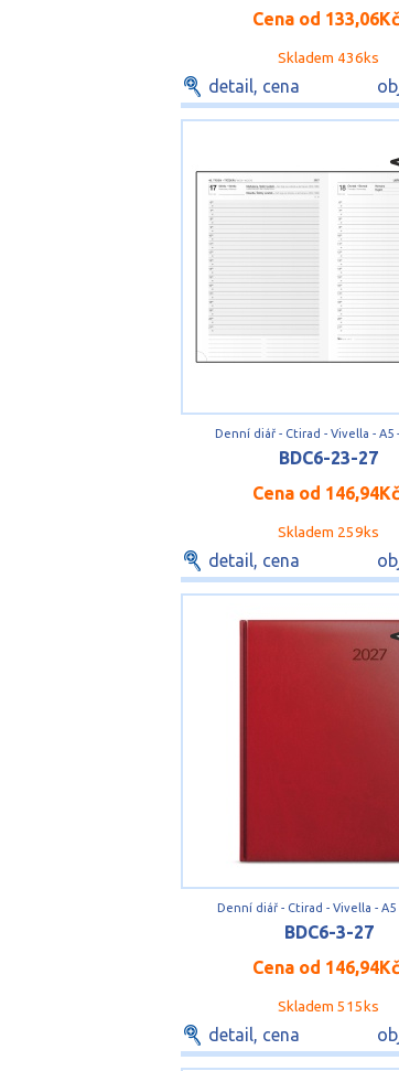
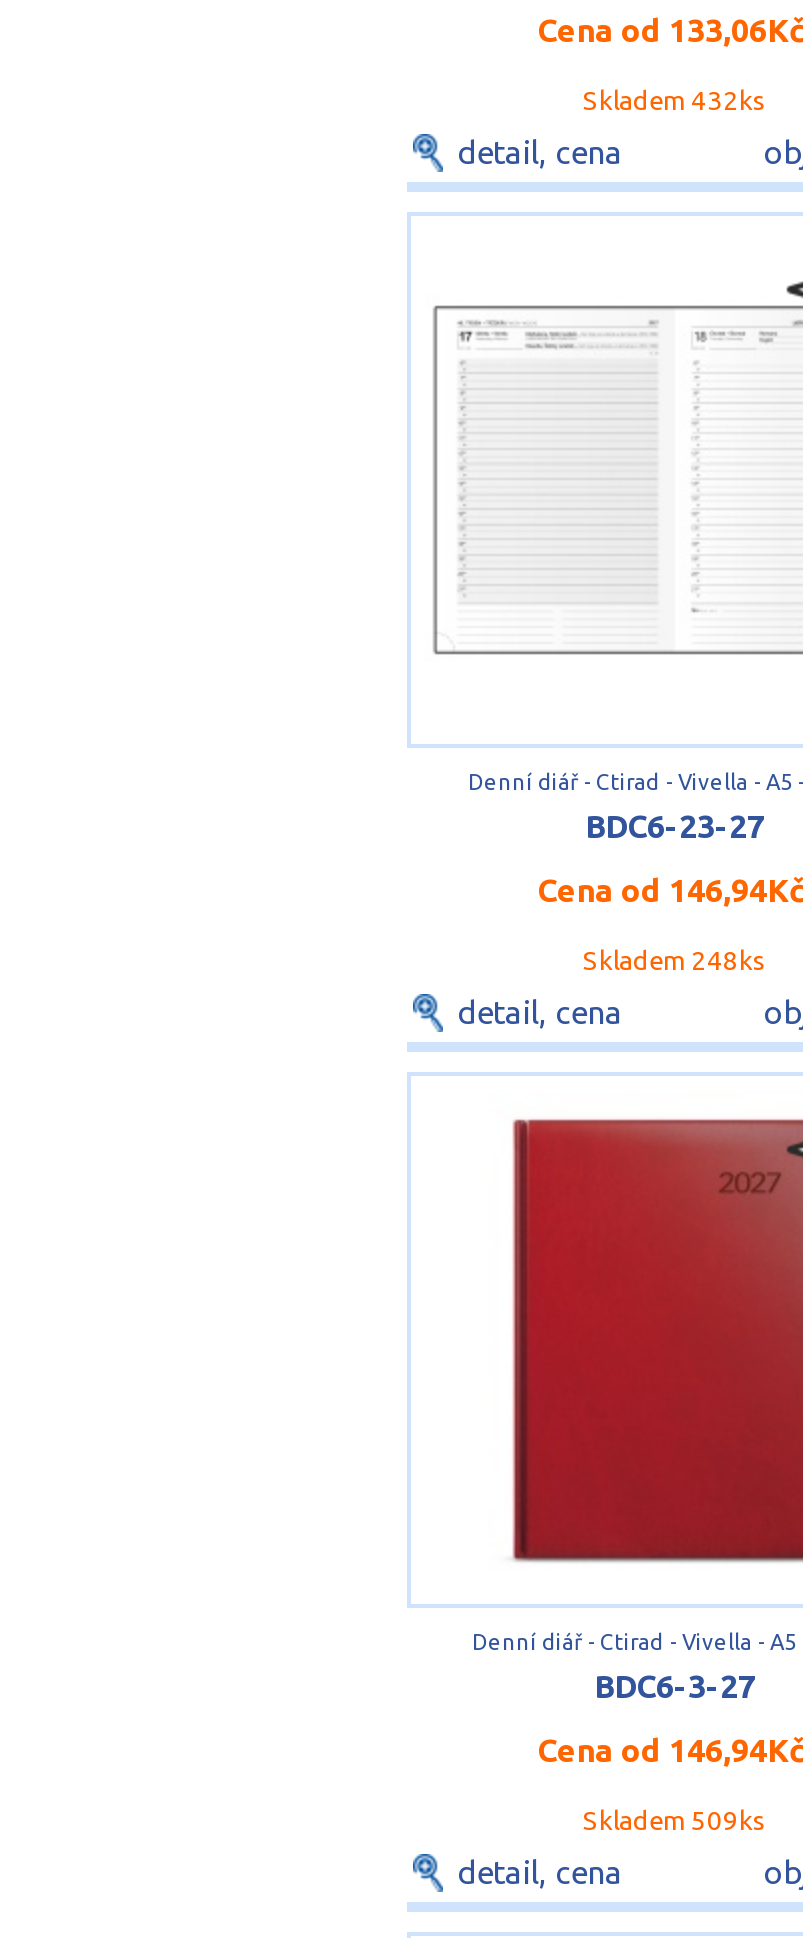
[278,50,379,66] Skladem 436ks -> [583,86,767,116] Skladem 432ks
[278,524,379,540] Skladem 259ks -> [583,946,767,976] Skladem 248ks
[278,998,379,1015] Skladem 515ks -> [583,1806,767,1836] Skladem 509ks

